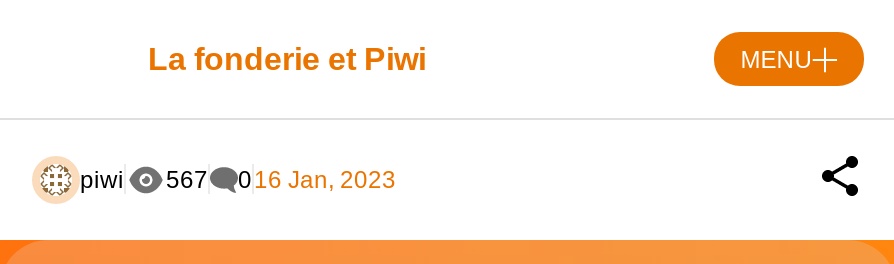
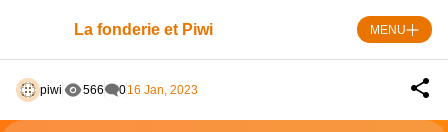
[80,165,396,193] piwi 567 0 16 Jan, 2023 -> [40,82,198,96] piwi 566 0 16 Jan, 2023

